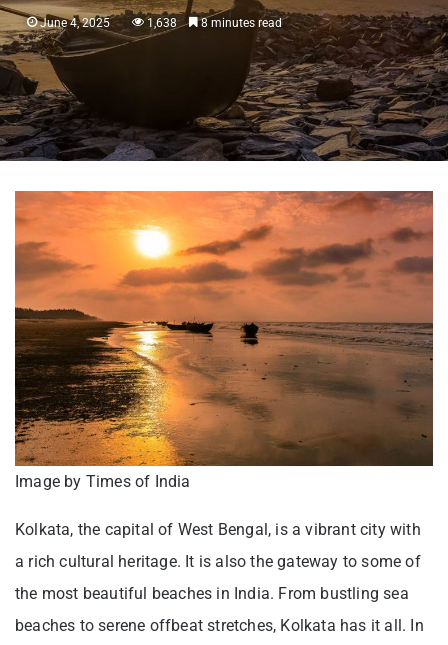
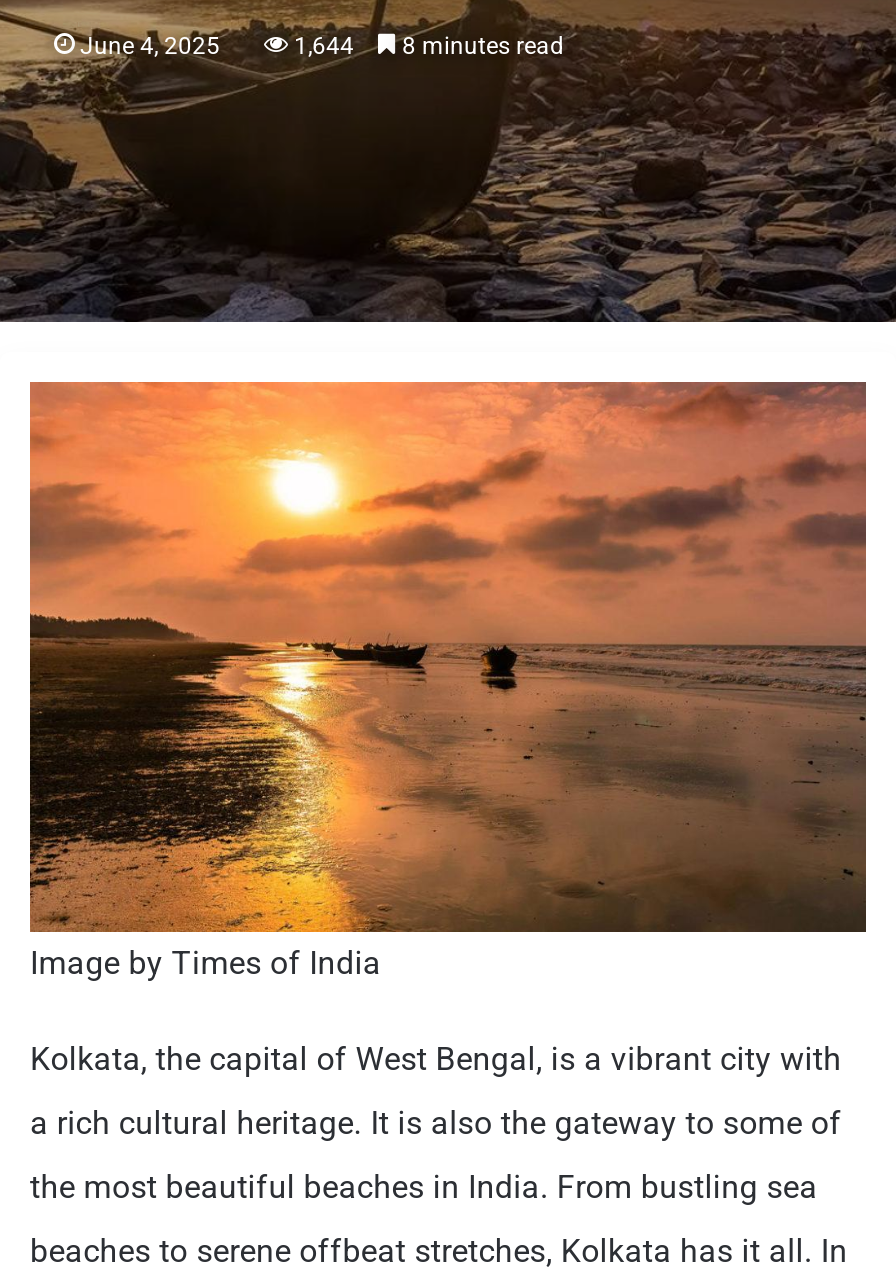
[144,15,282,29] 1,638 8 minutes read -> [288,31,564,59] 1,644 8 minutes read

